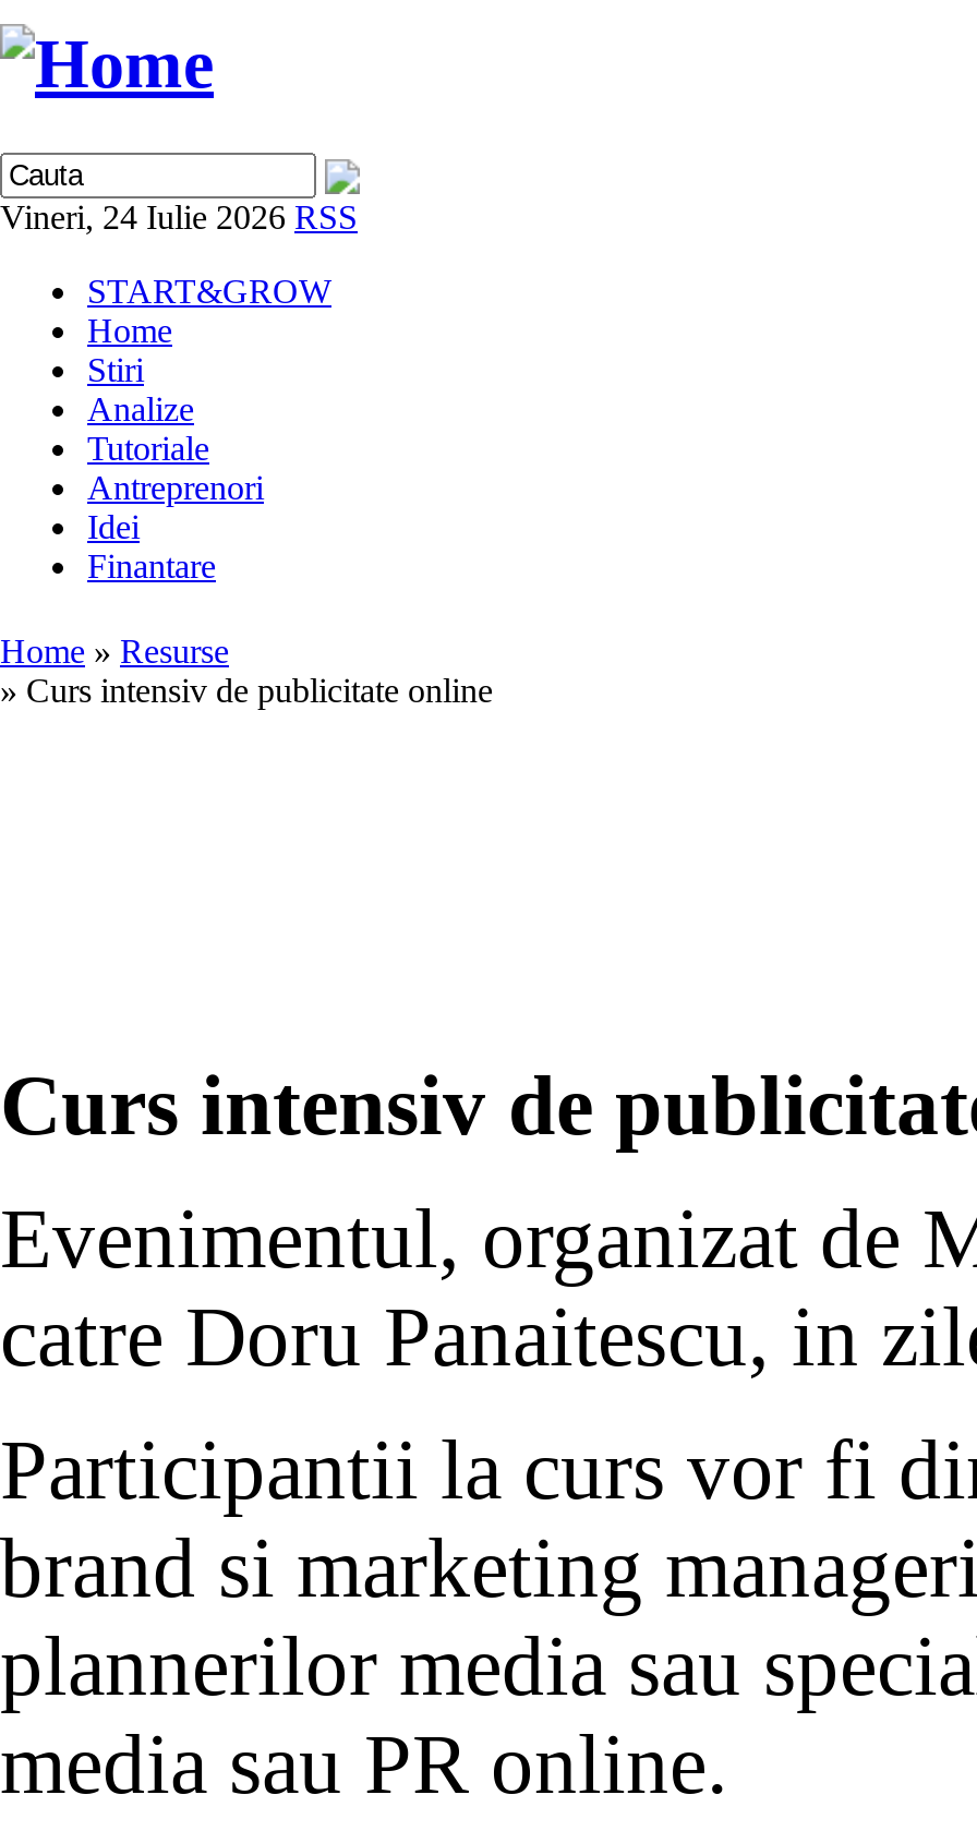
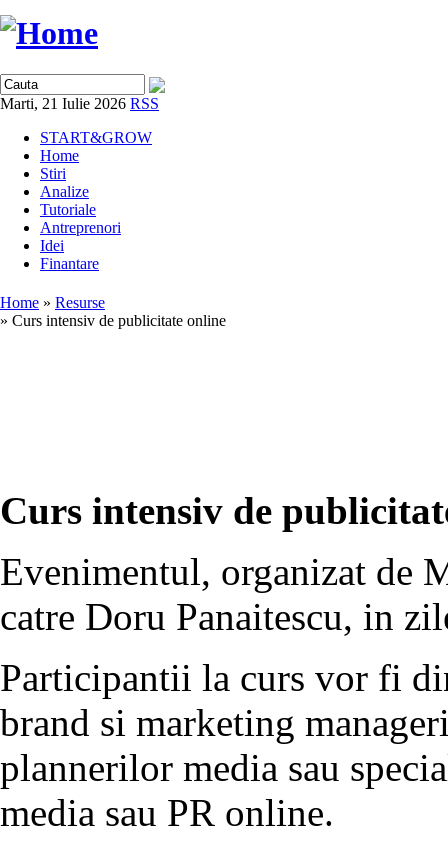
[0,198,358,235] Vineri, 24 Iulie 2026RSS -> [0,95,159,112] Marti, 21 Iulie 2026RSS

